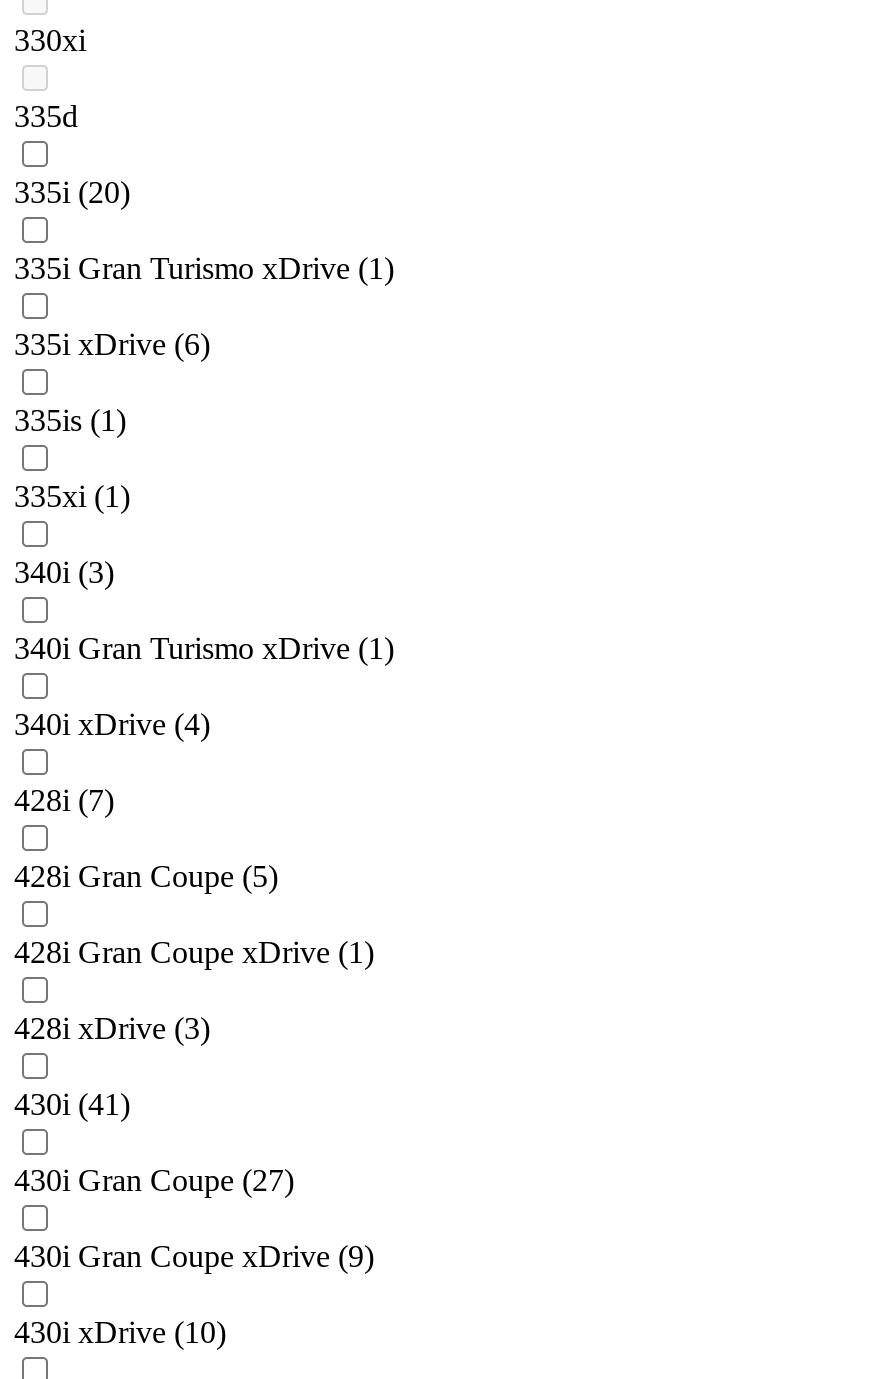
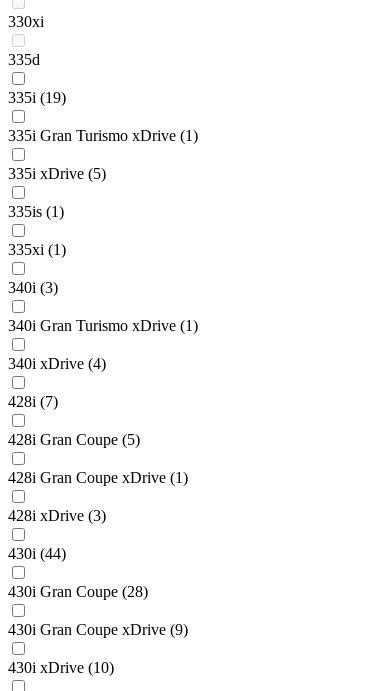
[14,176,130,210] 335i (20) -> [8,89,66,106] 335i (19)
[14,328,210,362] 335i xDrive (6) -> [8,165,106,182] 335i xDrive (5)
[14,1088,130,1122] 430i (41) -> [8,545,66,562] 430i (44)
[14,1164,294,1198] 430i Gran Coupe (27) -> [8,583,148,600] 430i Gran Coupe (28)

